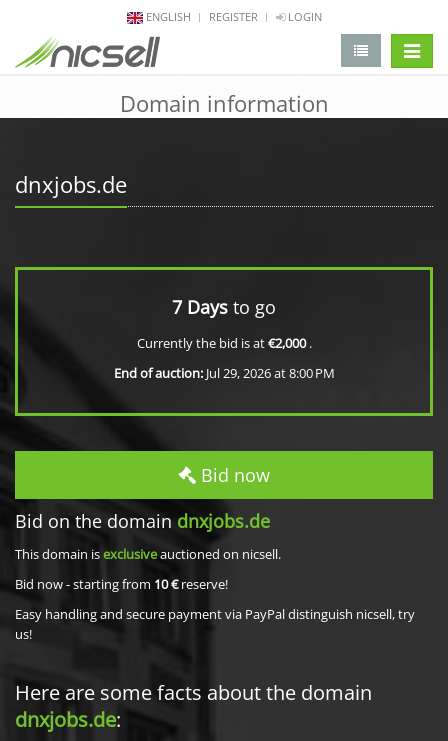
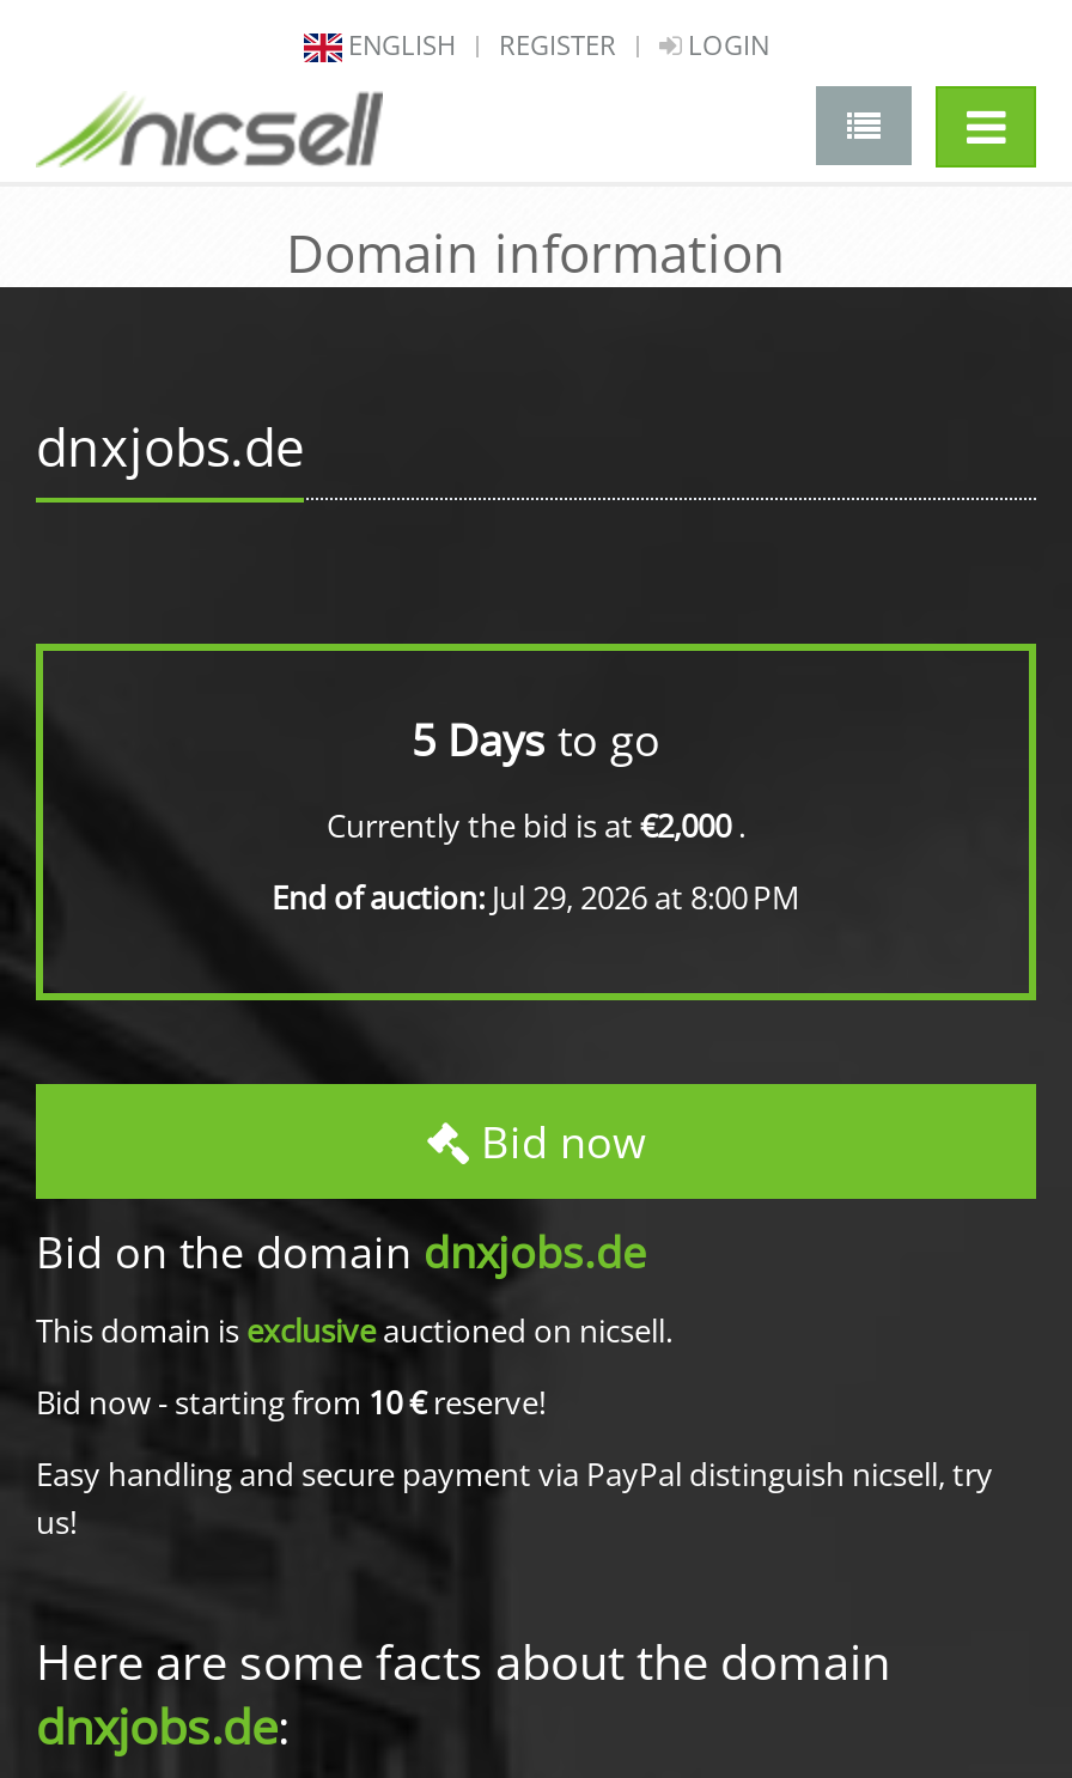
[172,295,276,319] 7 Days to go -> [412,711,660,768] 5 Days to go

